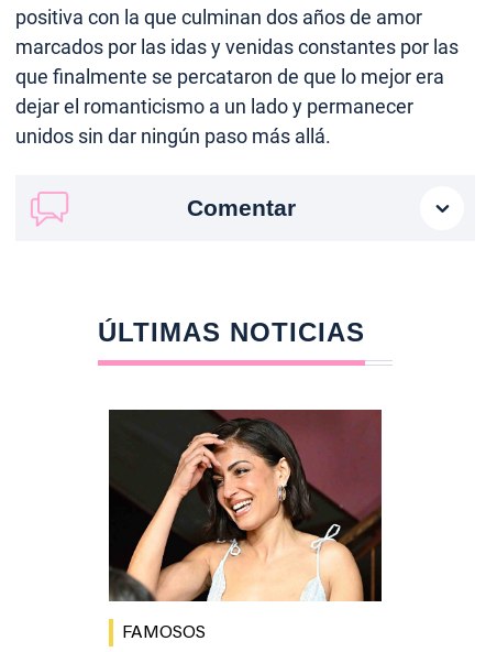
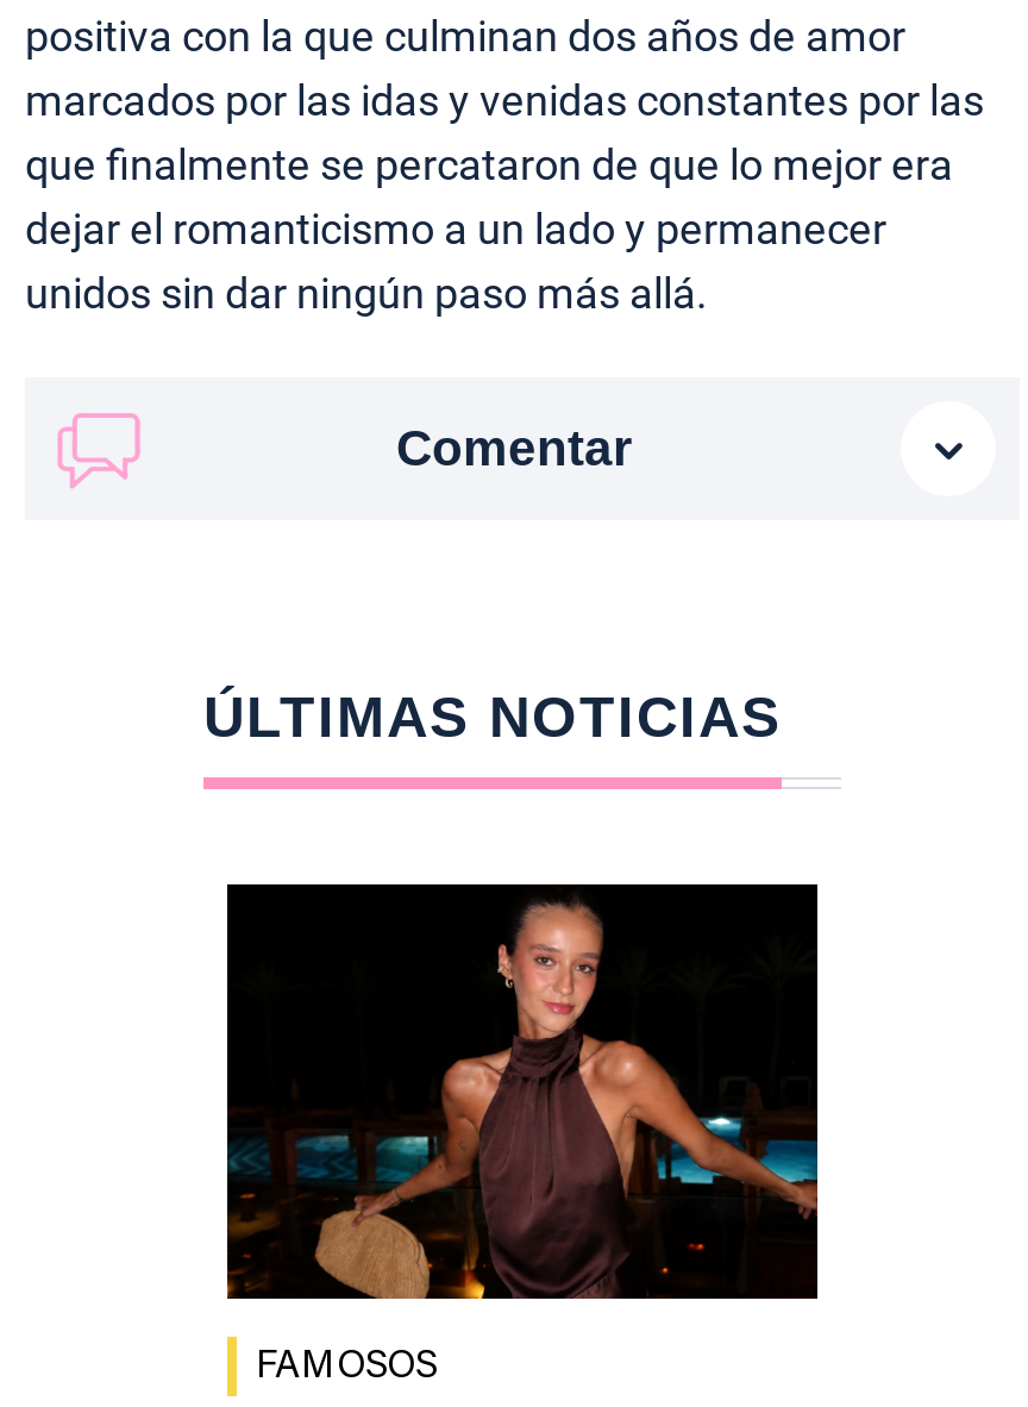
[109,409,383,602] [image] -> [227,882,820,1301] [image]

